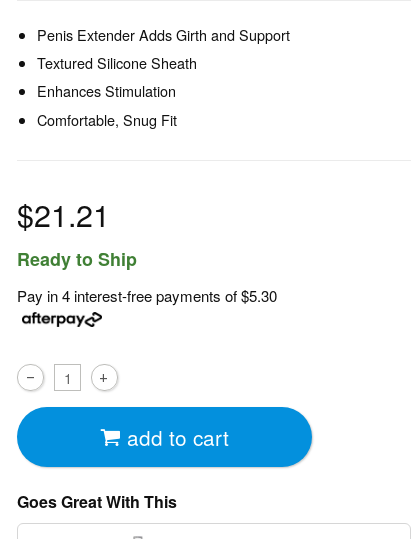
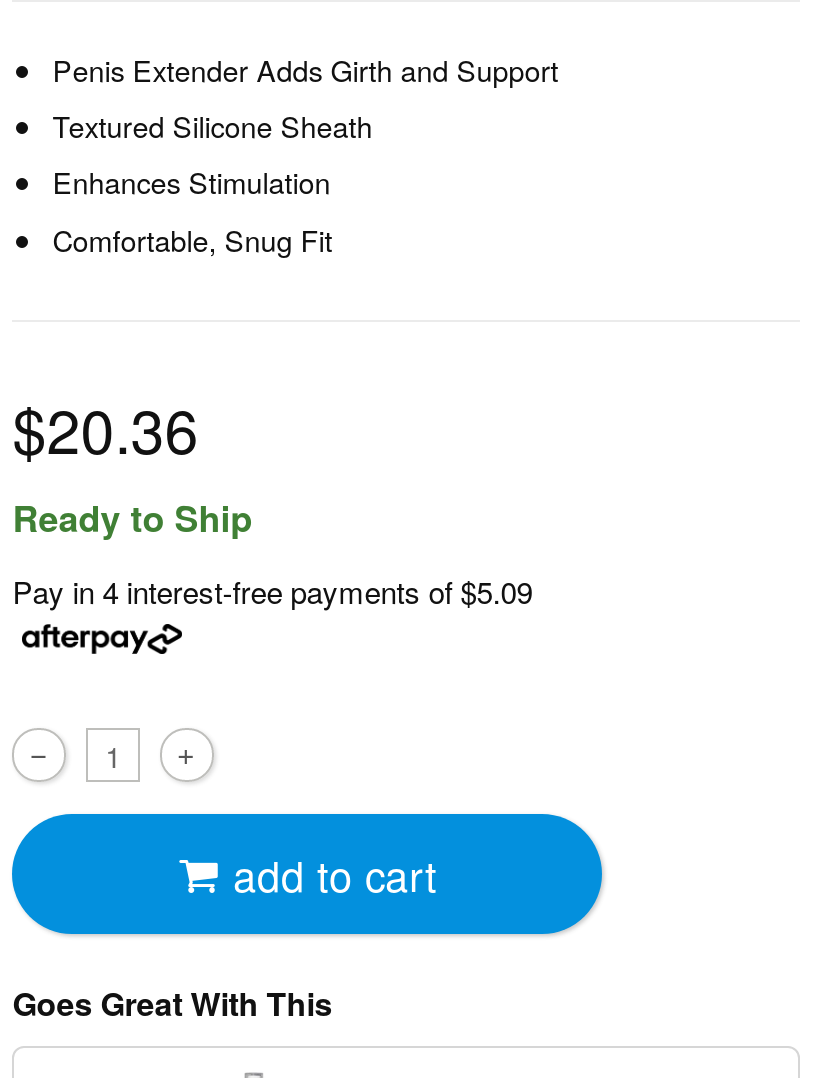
[17,192,110,236] $21.21 -> [12,384,198,472] $20.36
[17,285,277,306] Pay in 4 interest-free payments of $5.30 -> [12,570,532,612] Pay in 4 interest-free payments of $5.09

